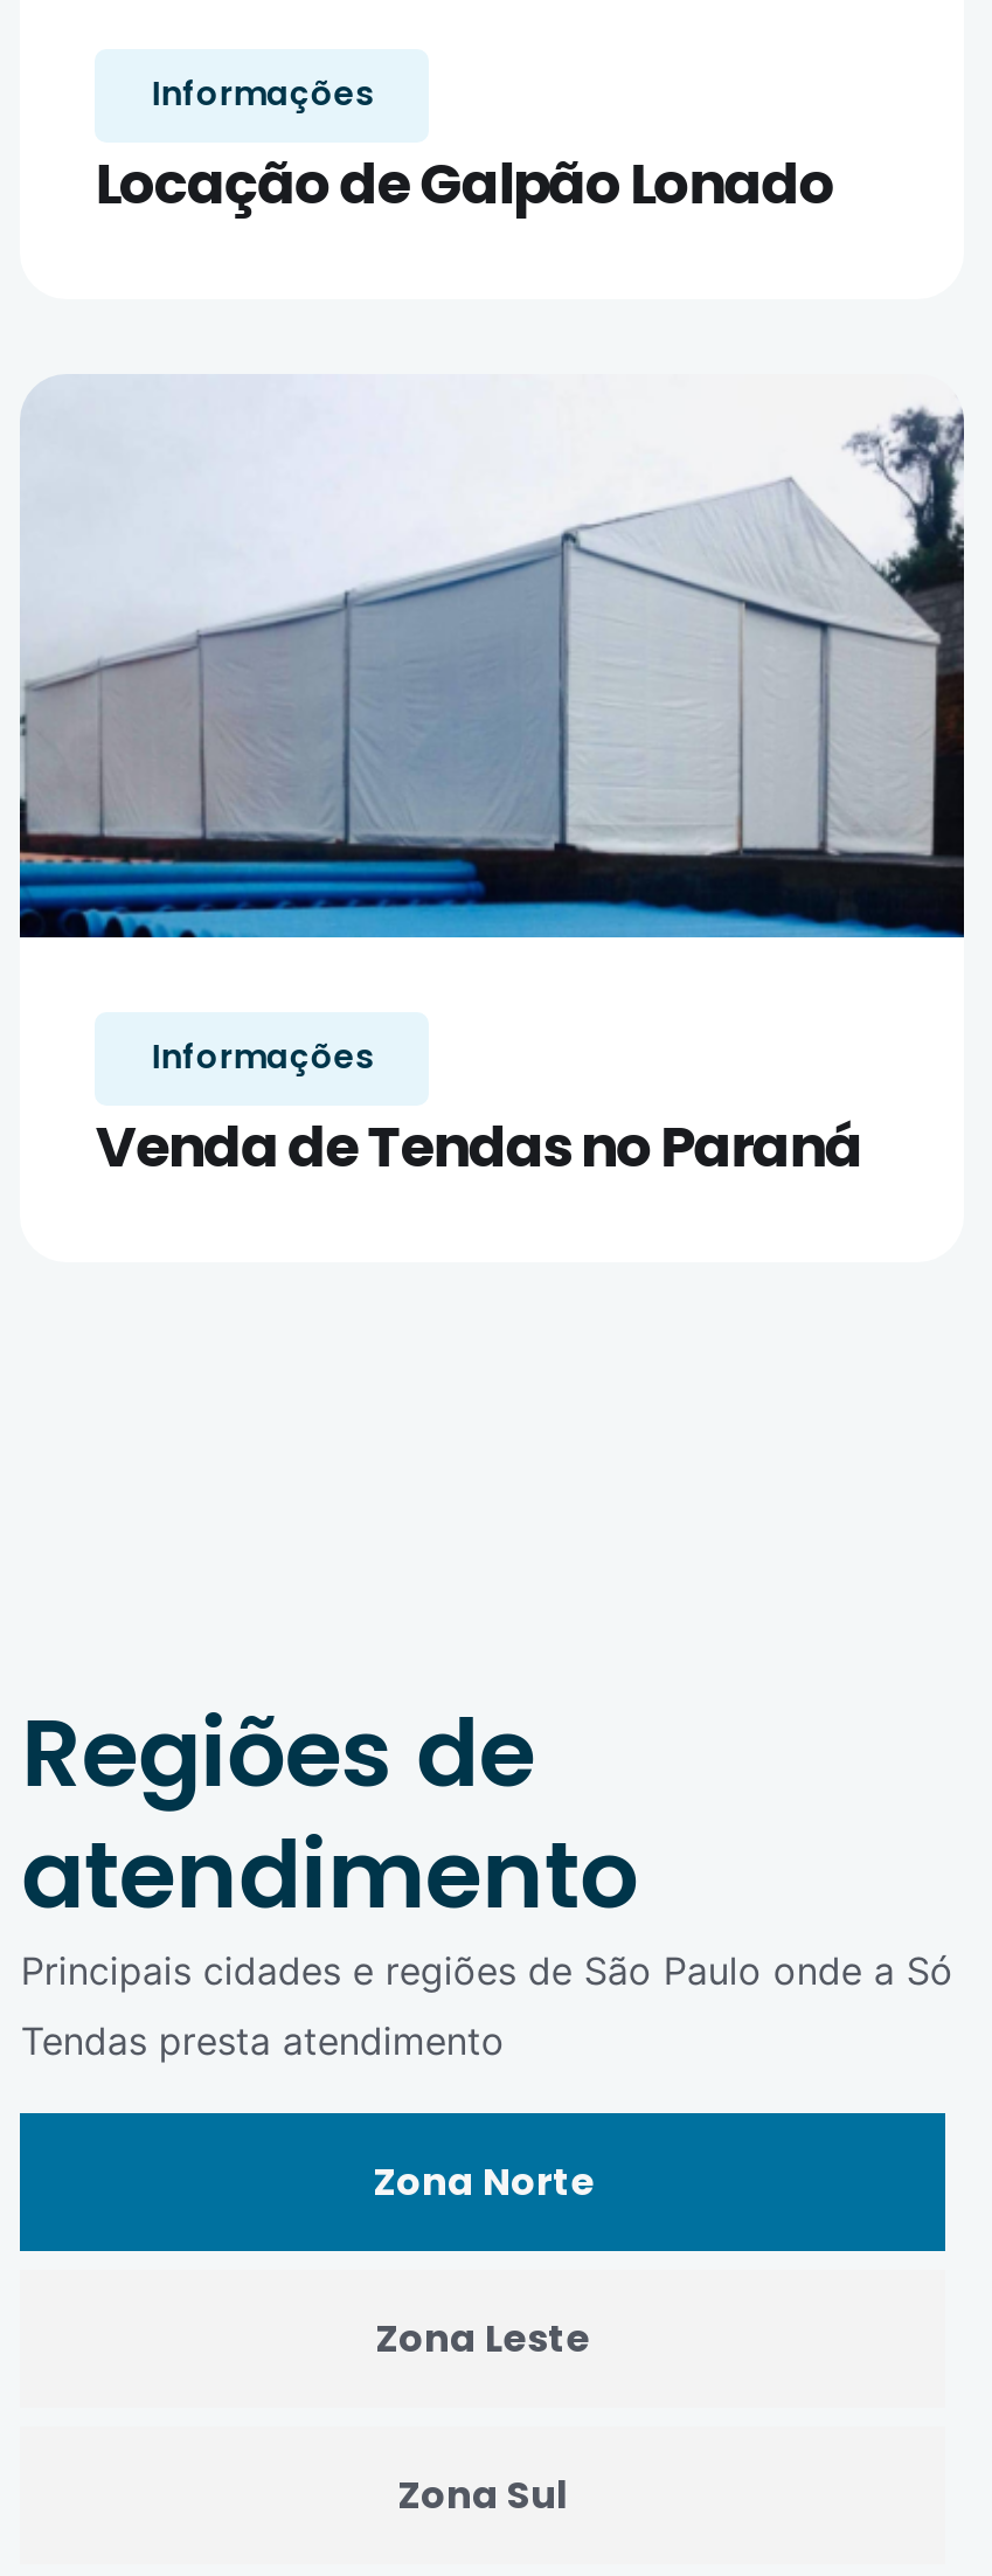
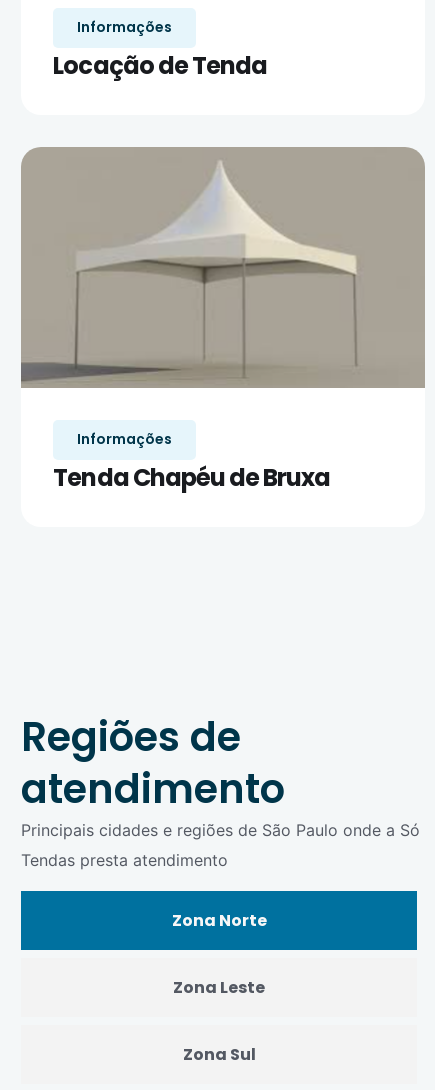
[96,144,834,221] Locação de Galpão Lonado -> [53,49,267,82] Locação de Tenda
[18,376,964,940] [image] -> [20,147,425,388] [image]
[96,1108,862,1185] Venda de Tendas no Paraná -> [53,461,330,494] Tenda Chapéu de Bruxa

